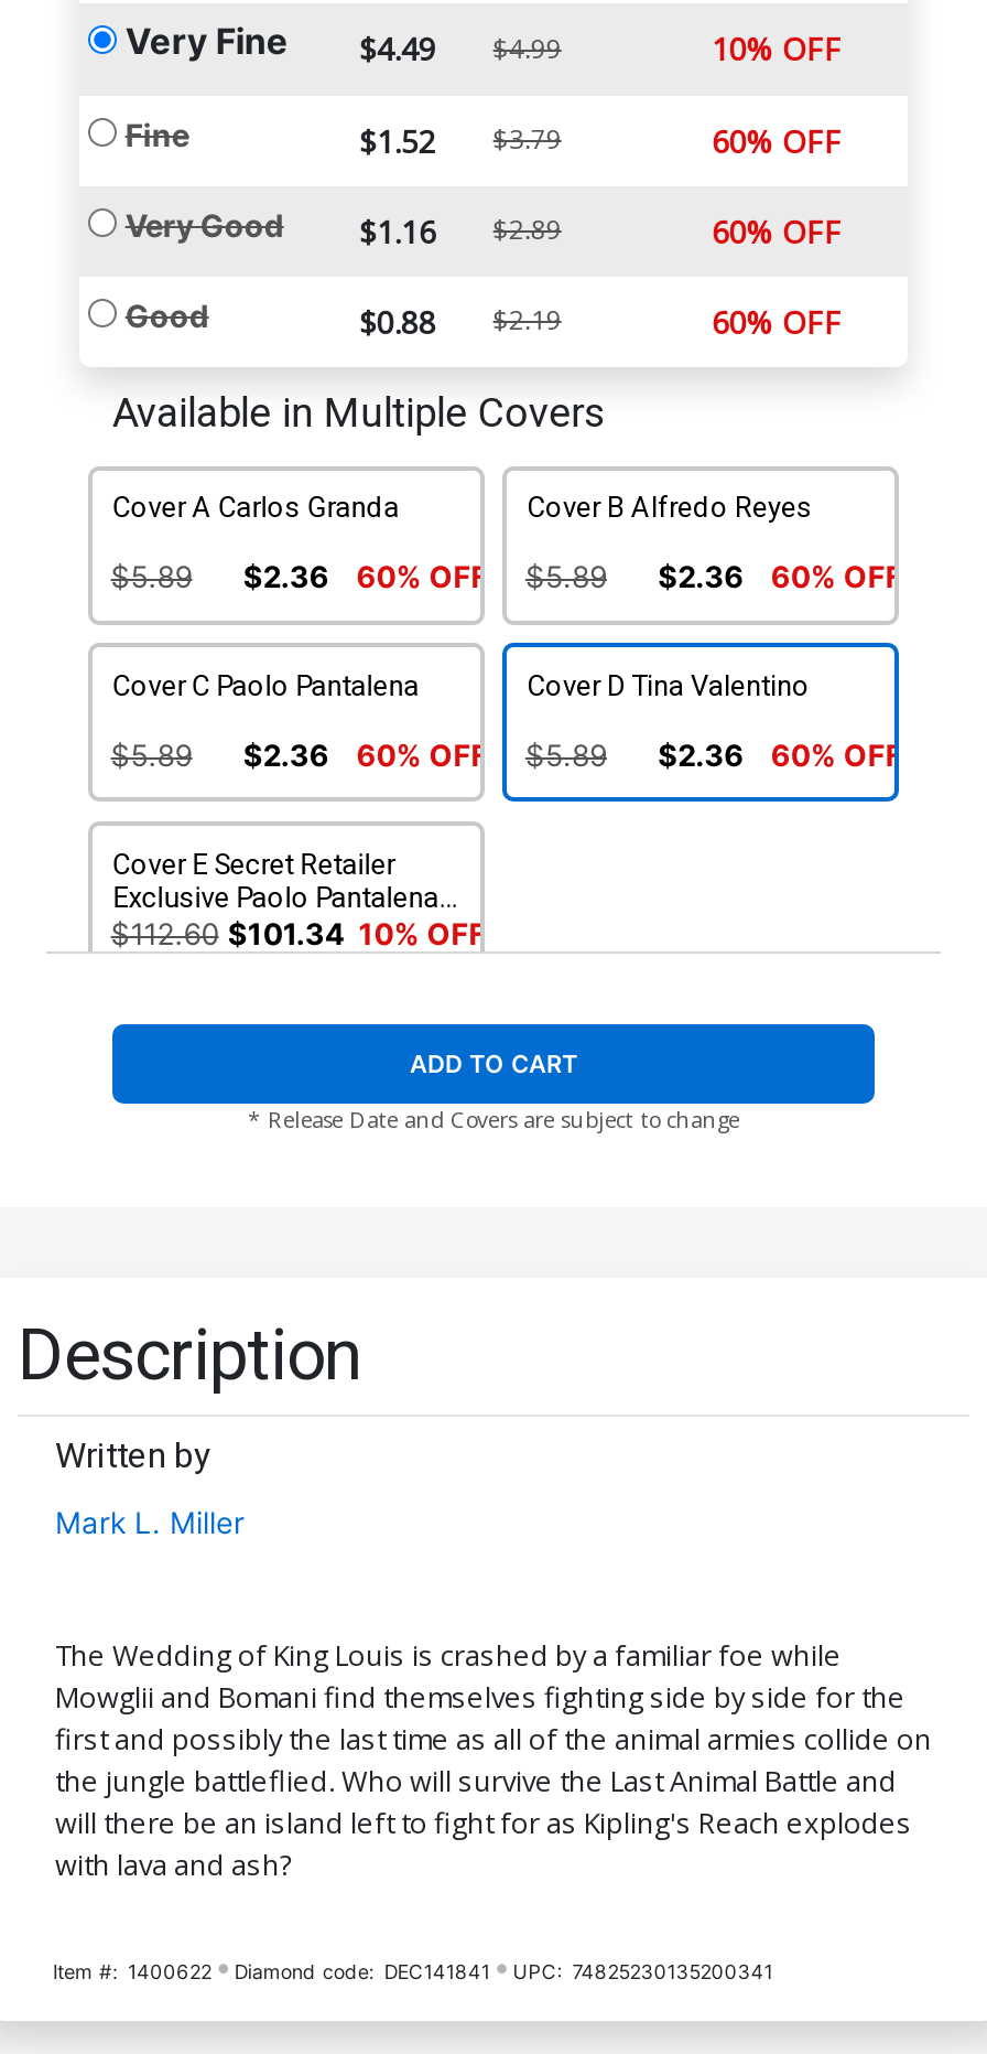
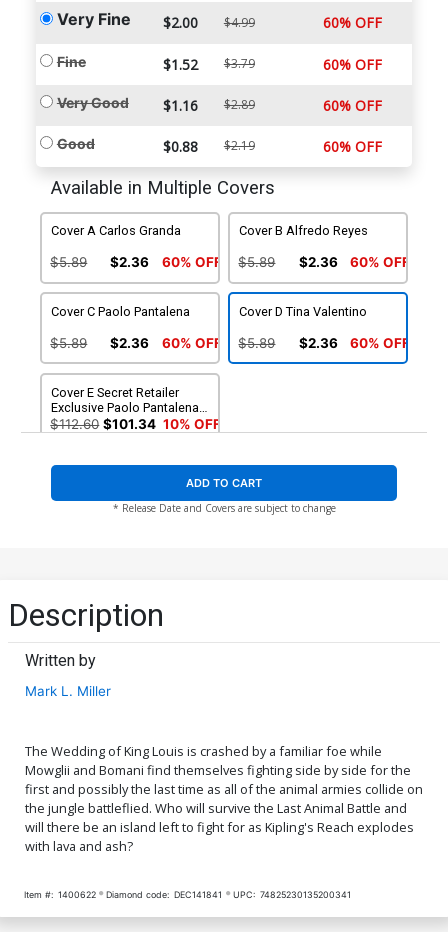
[125,19,561,69] Very Fine $4.49 $4.99 -> [57,9,255,32] Very Fine $2.00 $4.99
[711,28,841,69] 10% OFF -> [323,13,382,32] 60% OFF

